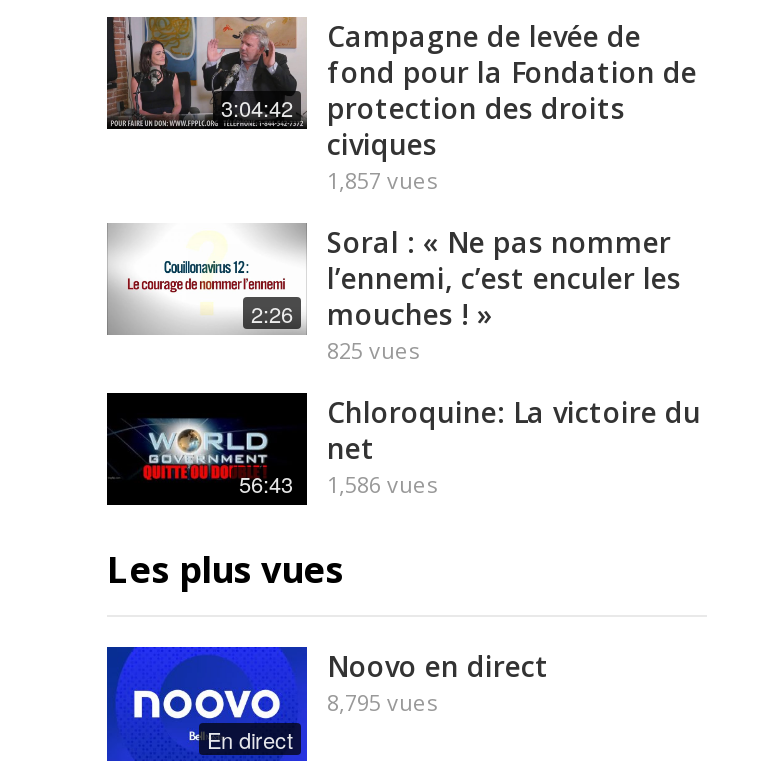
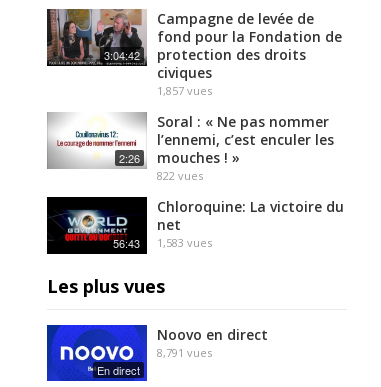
[327,336,419,366] 825 vues -> [157,168,203,183] 822 vues
[239,468,437,500] 56:43 1,586 vues -> [113,235,212,251] 56:43 1,583 vues
[327,688,437,718] 8,795 vues -> [157,345,212,360] 8,791 vues

